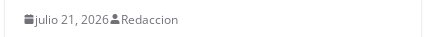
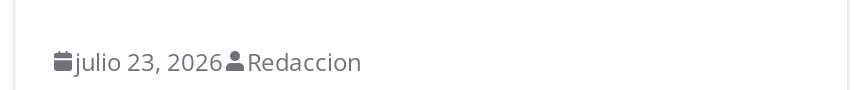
[35,11,178,28] julio 21, 2026 Redaccion -> [75,44,361,78] julio 23, 2026 Redaccion

